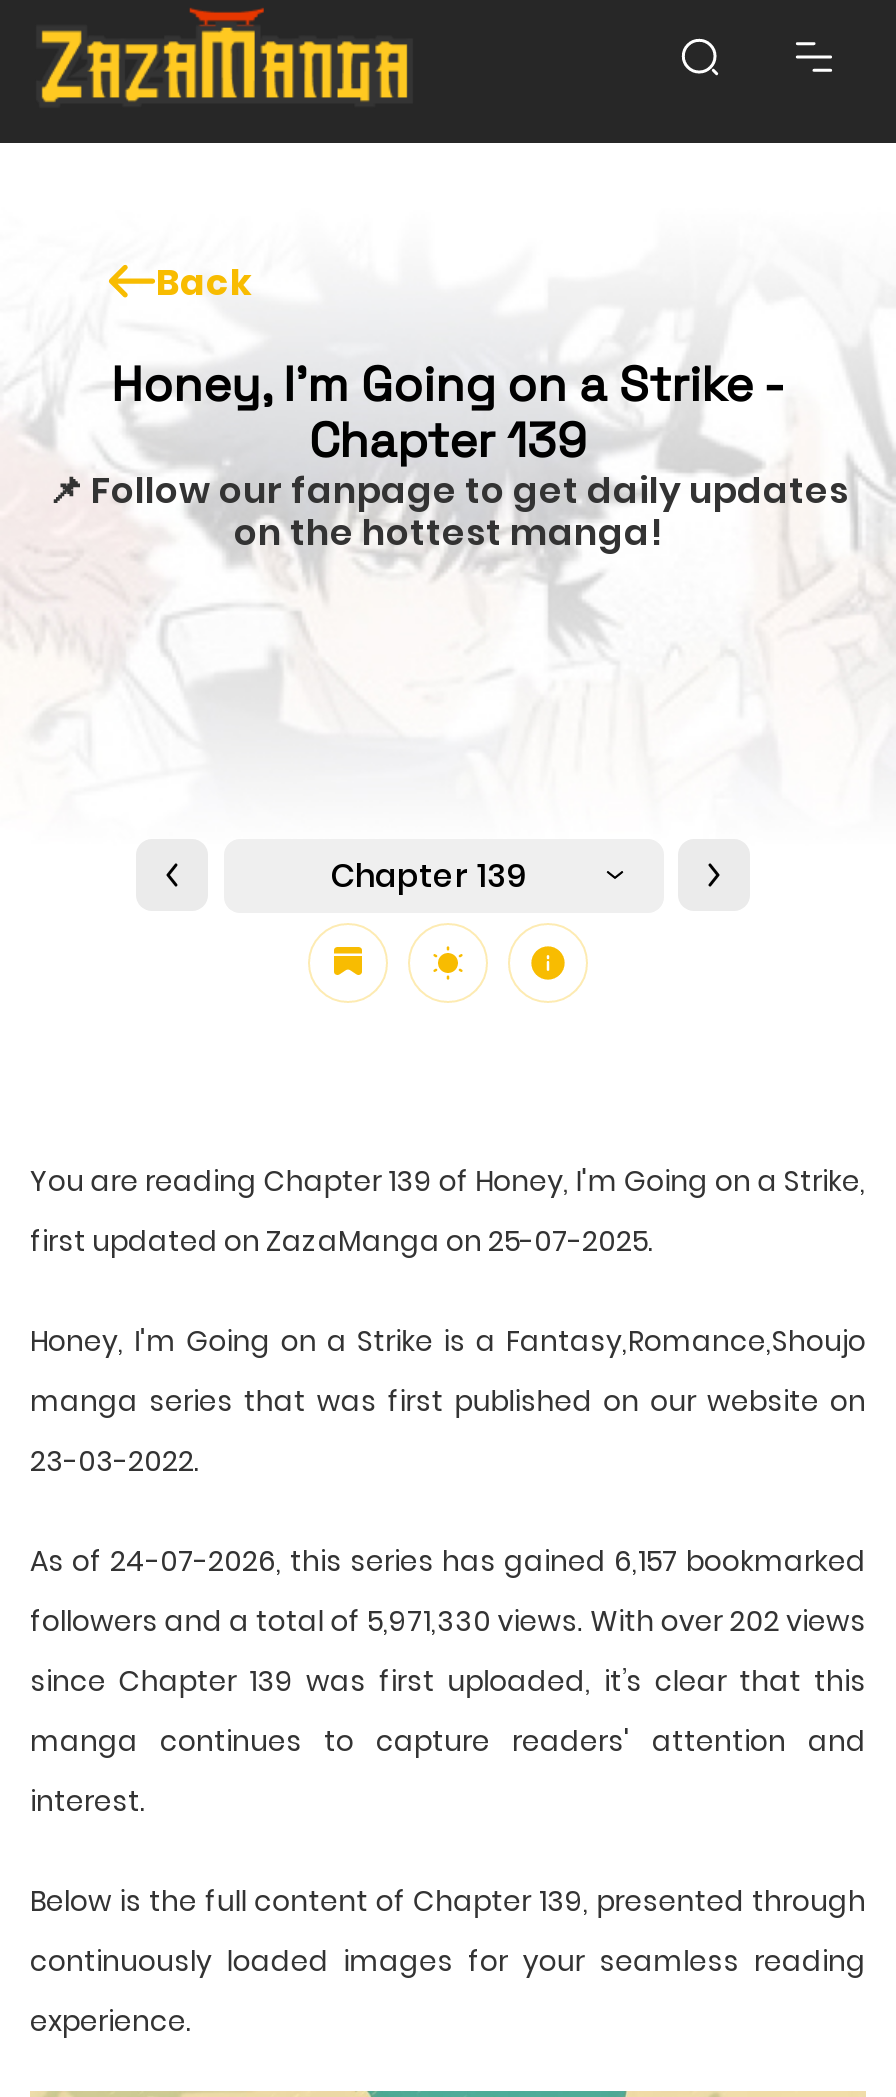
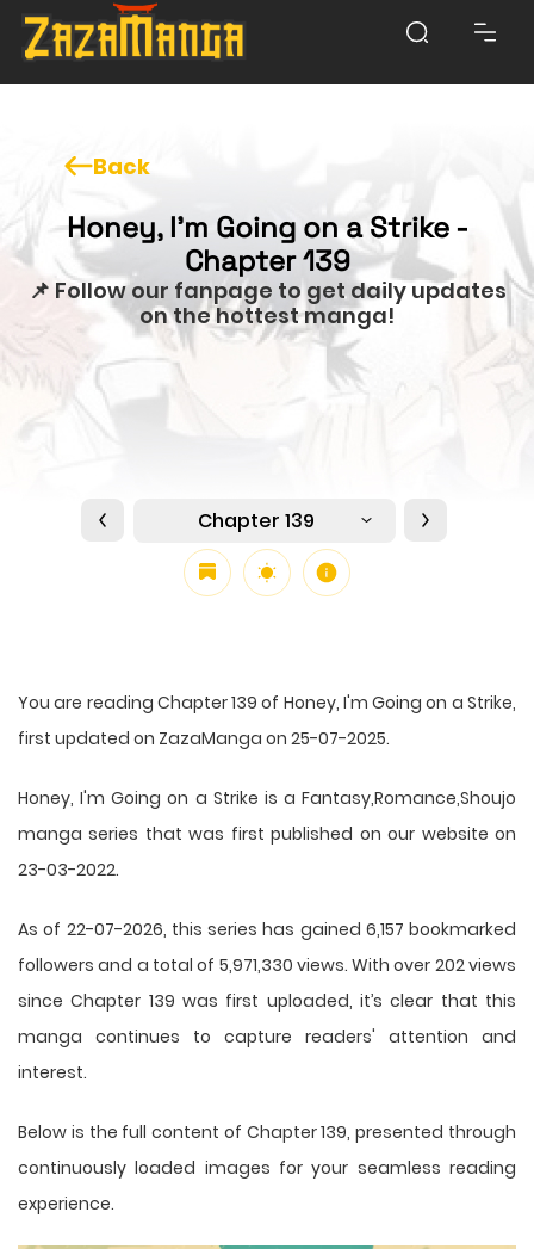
[30,1541,866,1581] As of 24-07-2026, this series has gained 6,157 bookmarked -> [18,917,516,941] As of 22-07-2026, this series has gained 6,157 bookmarked

